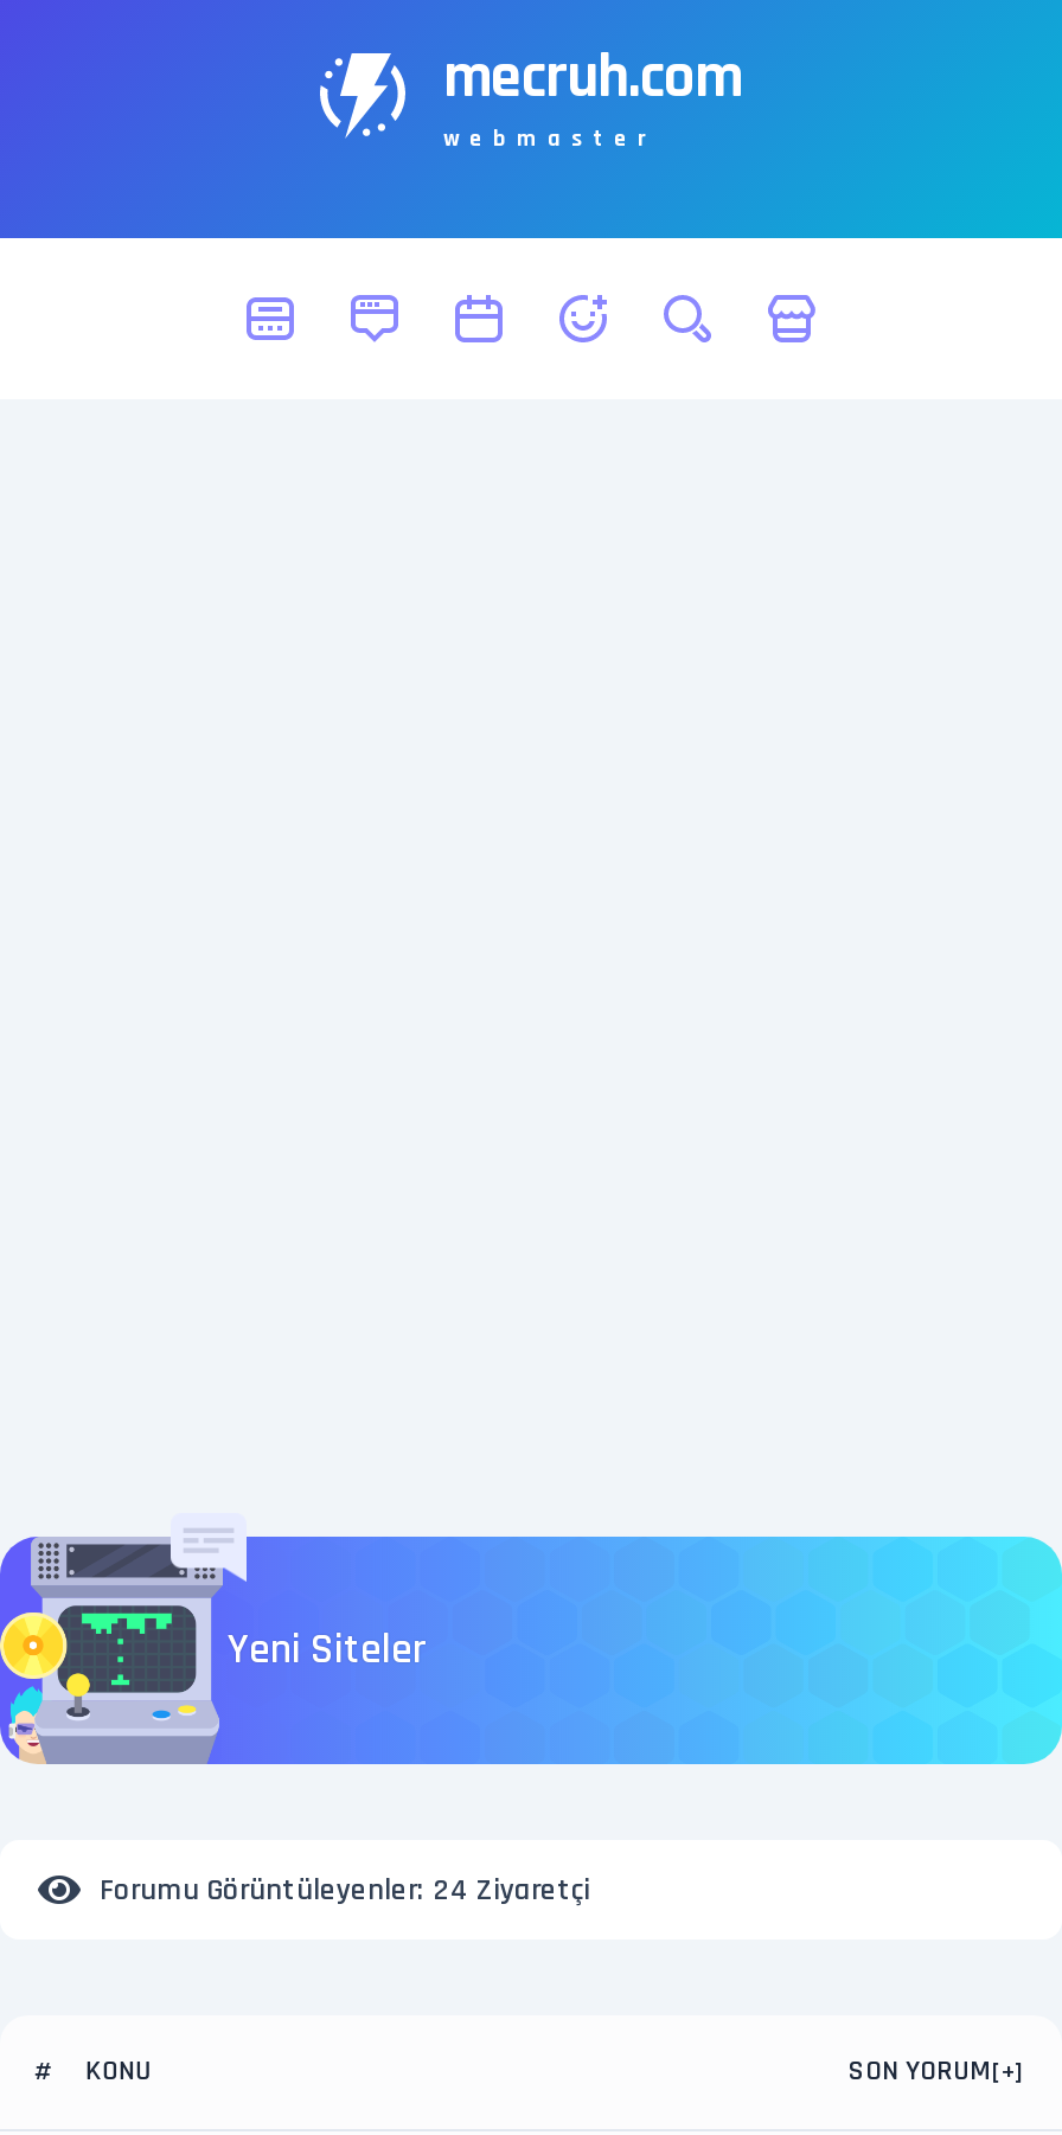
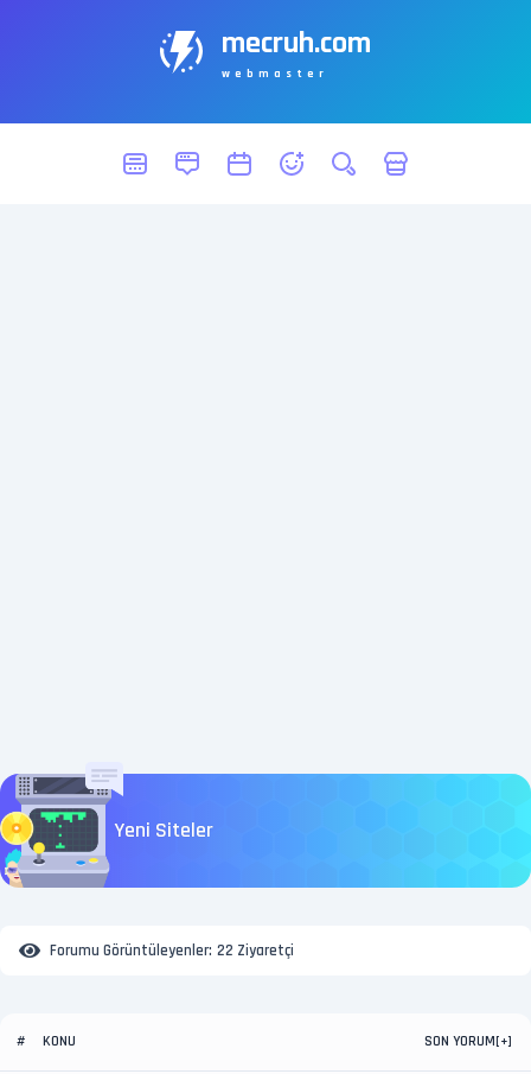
[100,1871,590,1909] Forumu Görüntüleyenler: 24 Ziyaretçi -> [50,941,294,960] Forumu Görüntüleyenler: 22 Ziyaretçi

